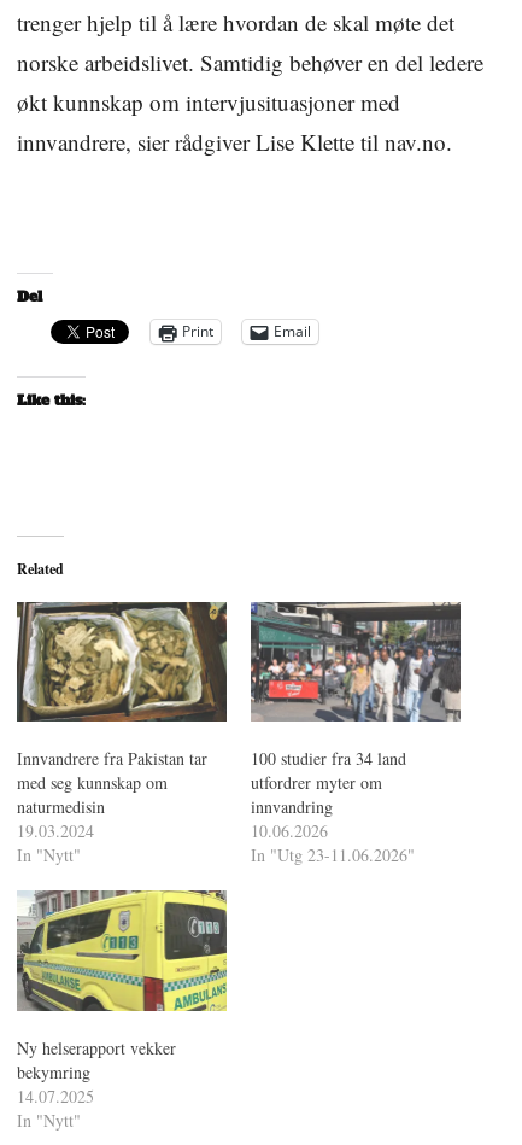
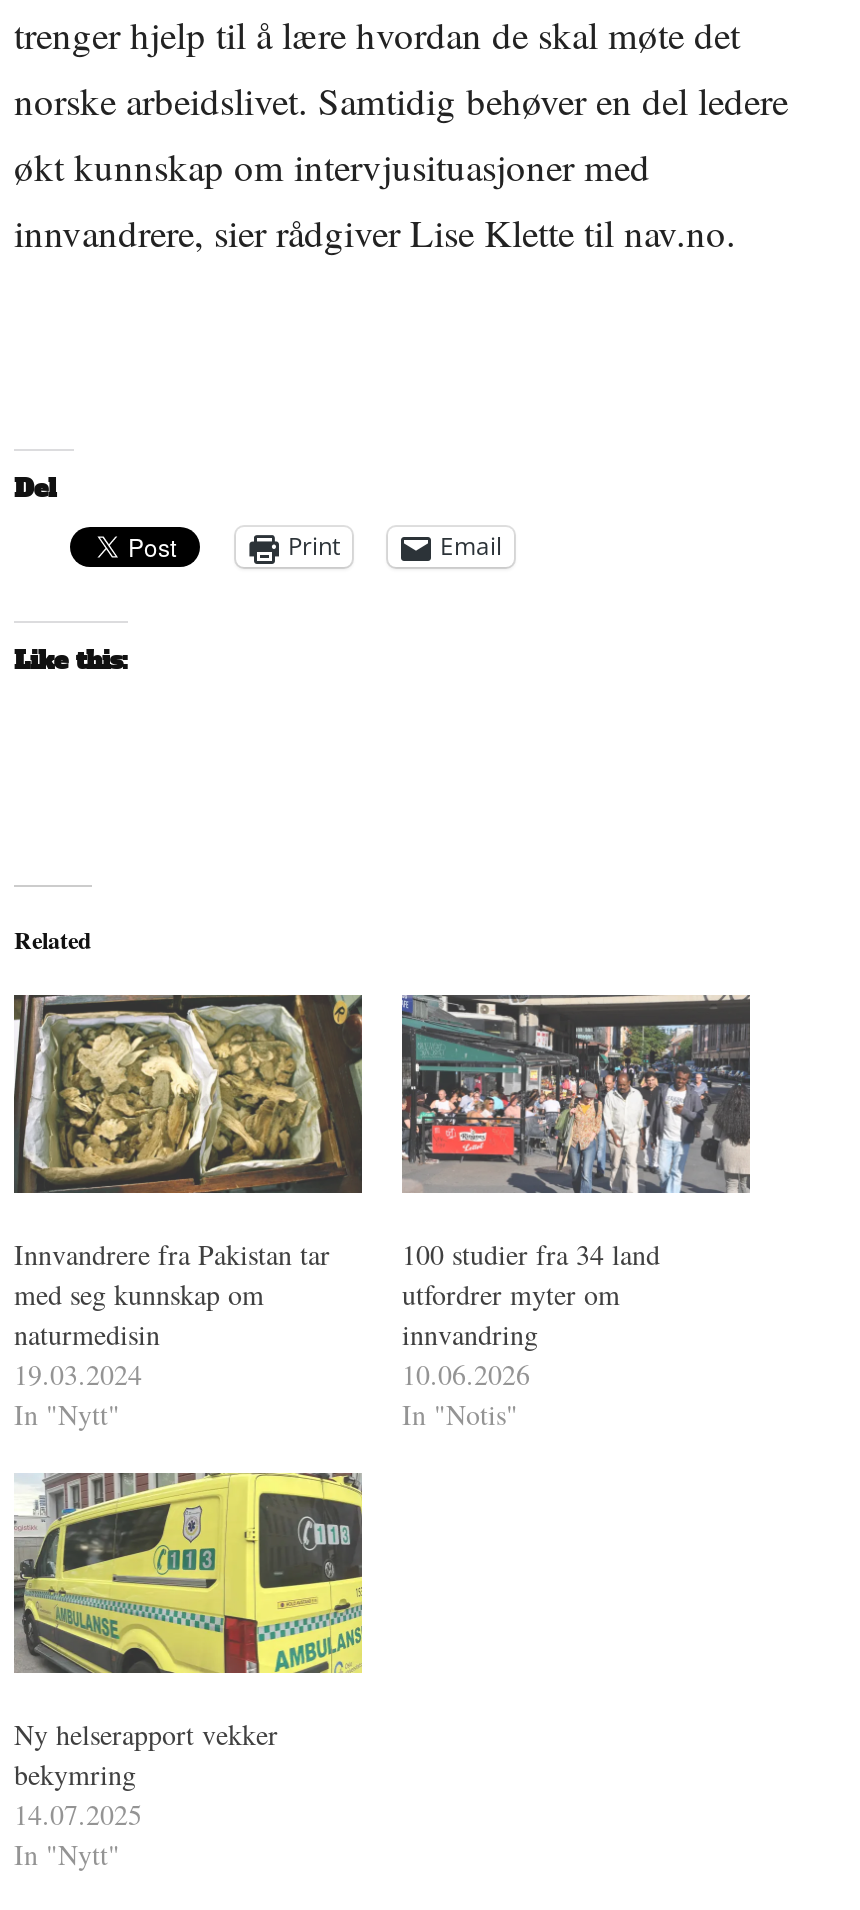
[251,844,415,867] In "Utg 23-11.06.2026" -> [402,1396,518,1434] In "Notis"

